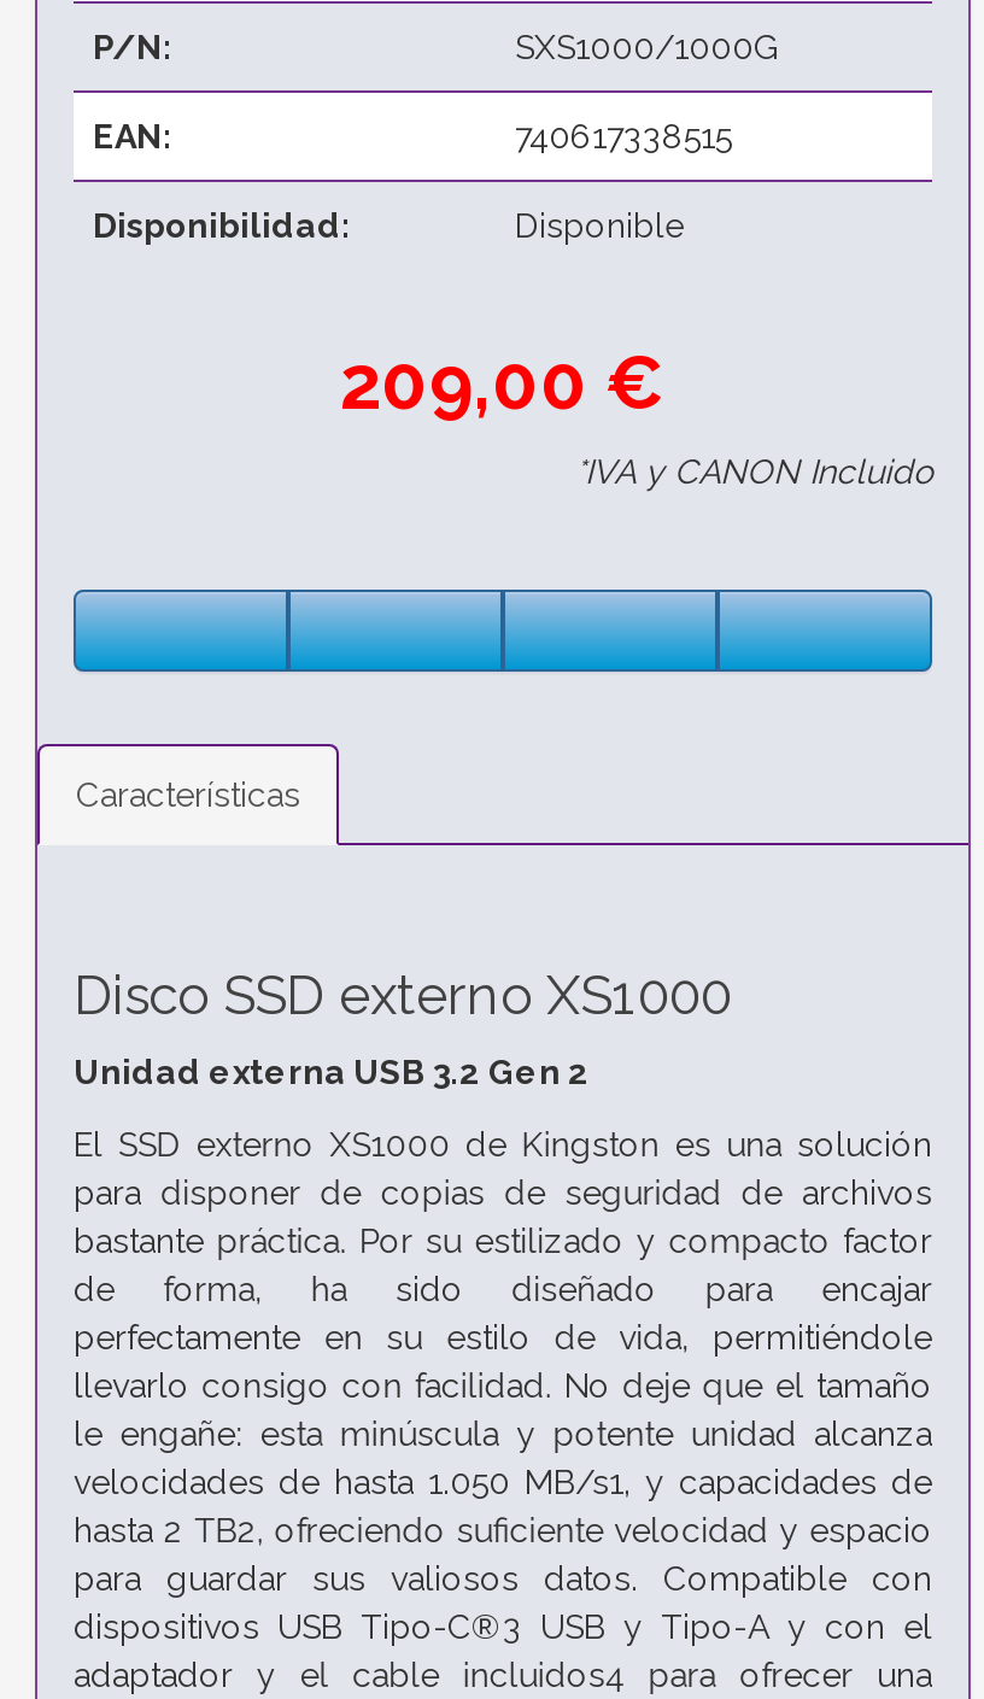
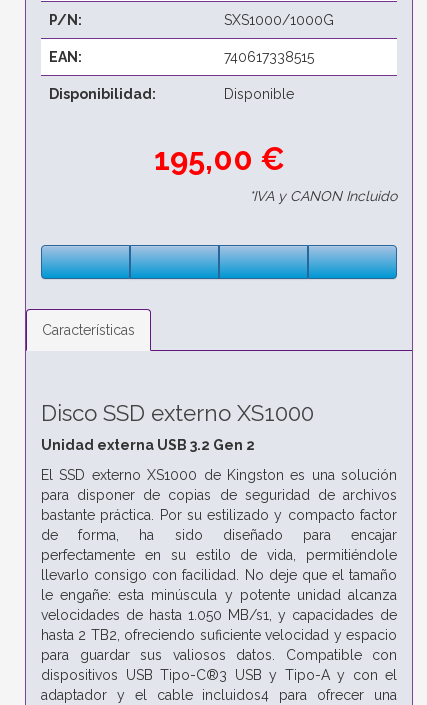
[340,338,666,425] 209,00 € -> [153,141,284,177] 195,00 €

